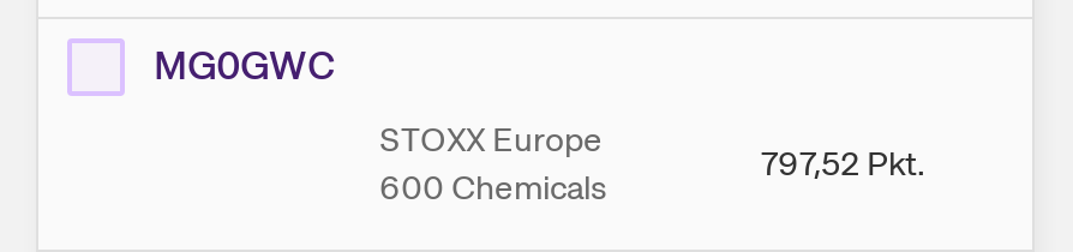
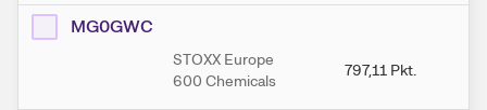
[761,142,924,185] 797,52 Pkt. -> [345,61,416,80] 797,11 Pkt.

